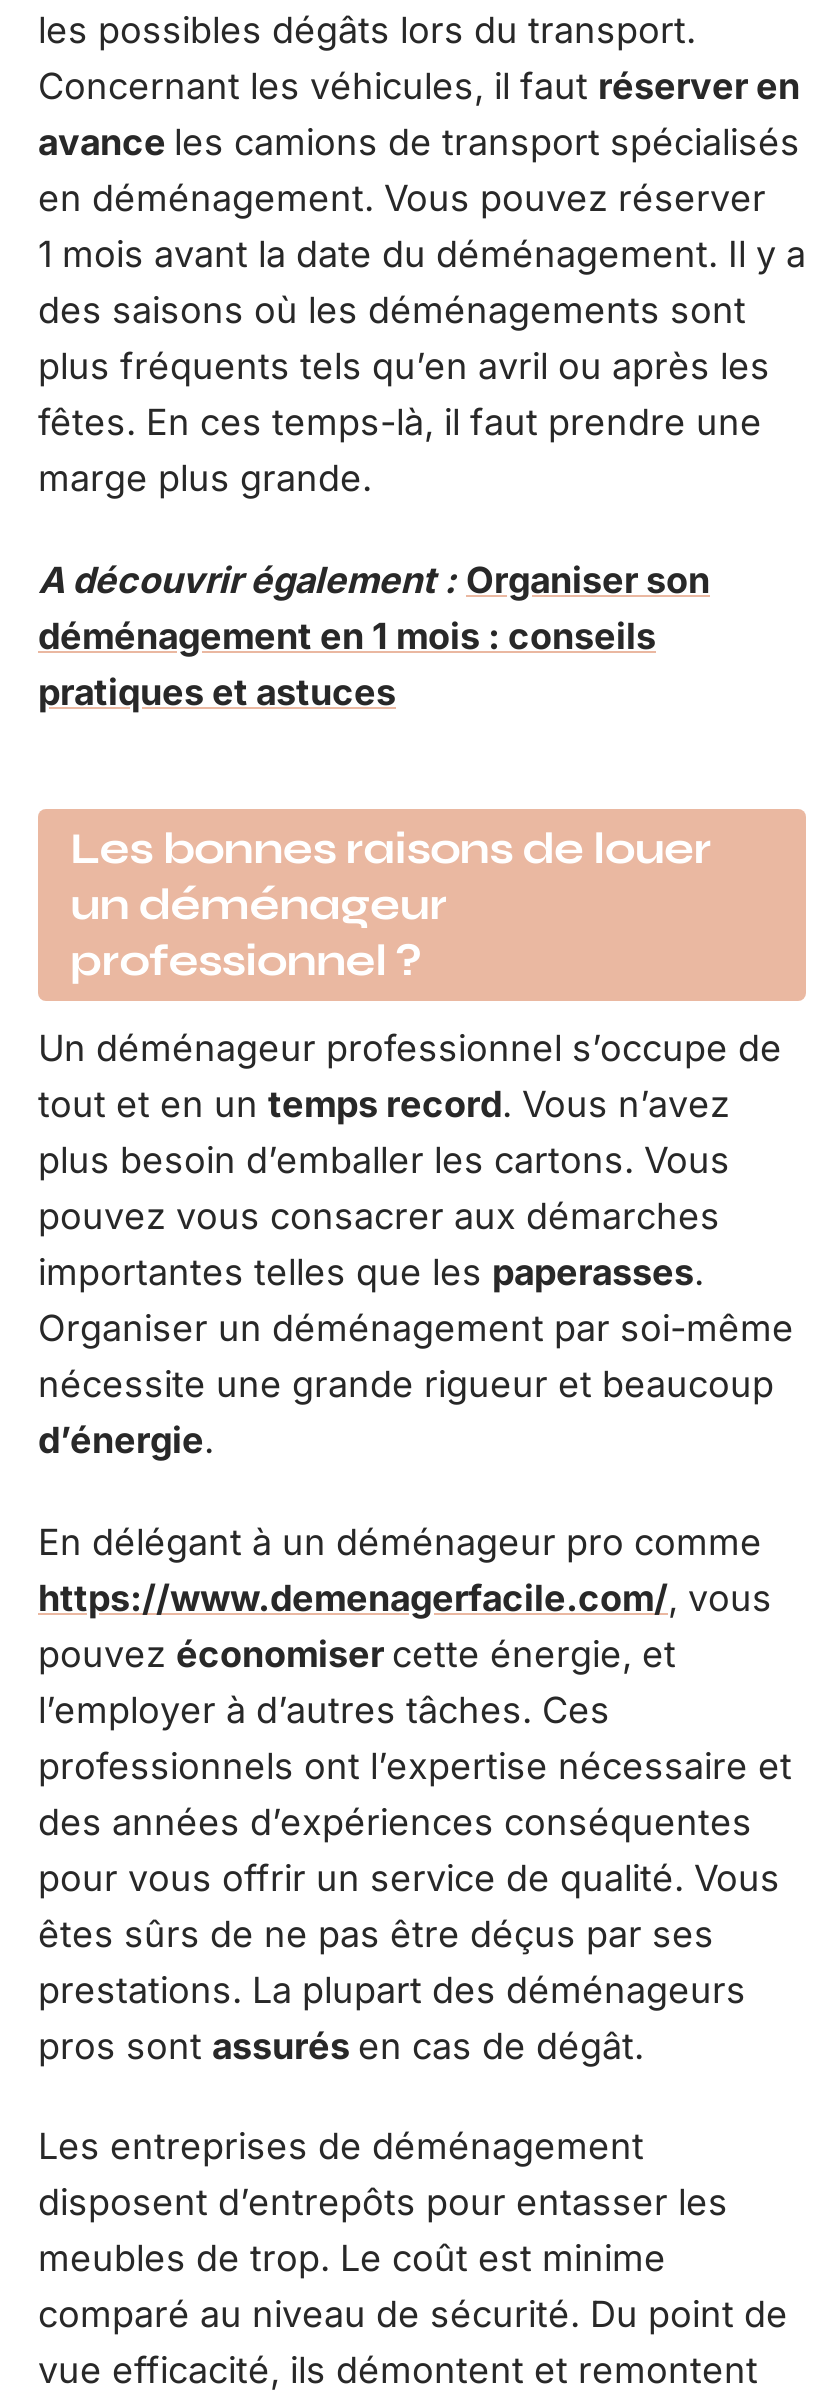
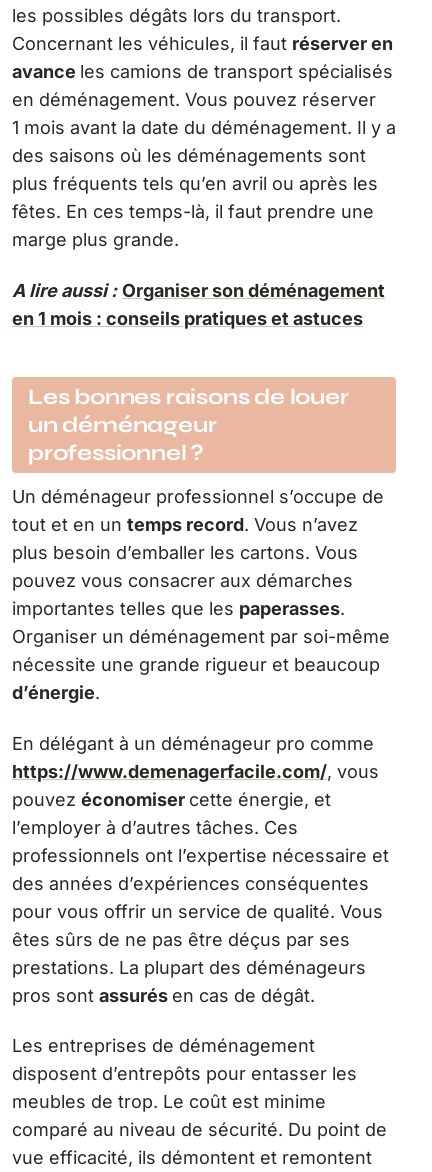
[38,558,710,712] A découvrir également : Organiser son | déménagement en 1 mois : conseils | pratiques et astuces -> [12,280,385,329] A lire aussi : Organiser son déménagement | en 1 mois : conseils pratiques et astuces

